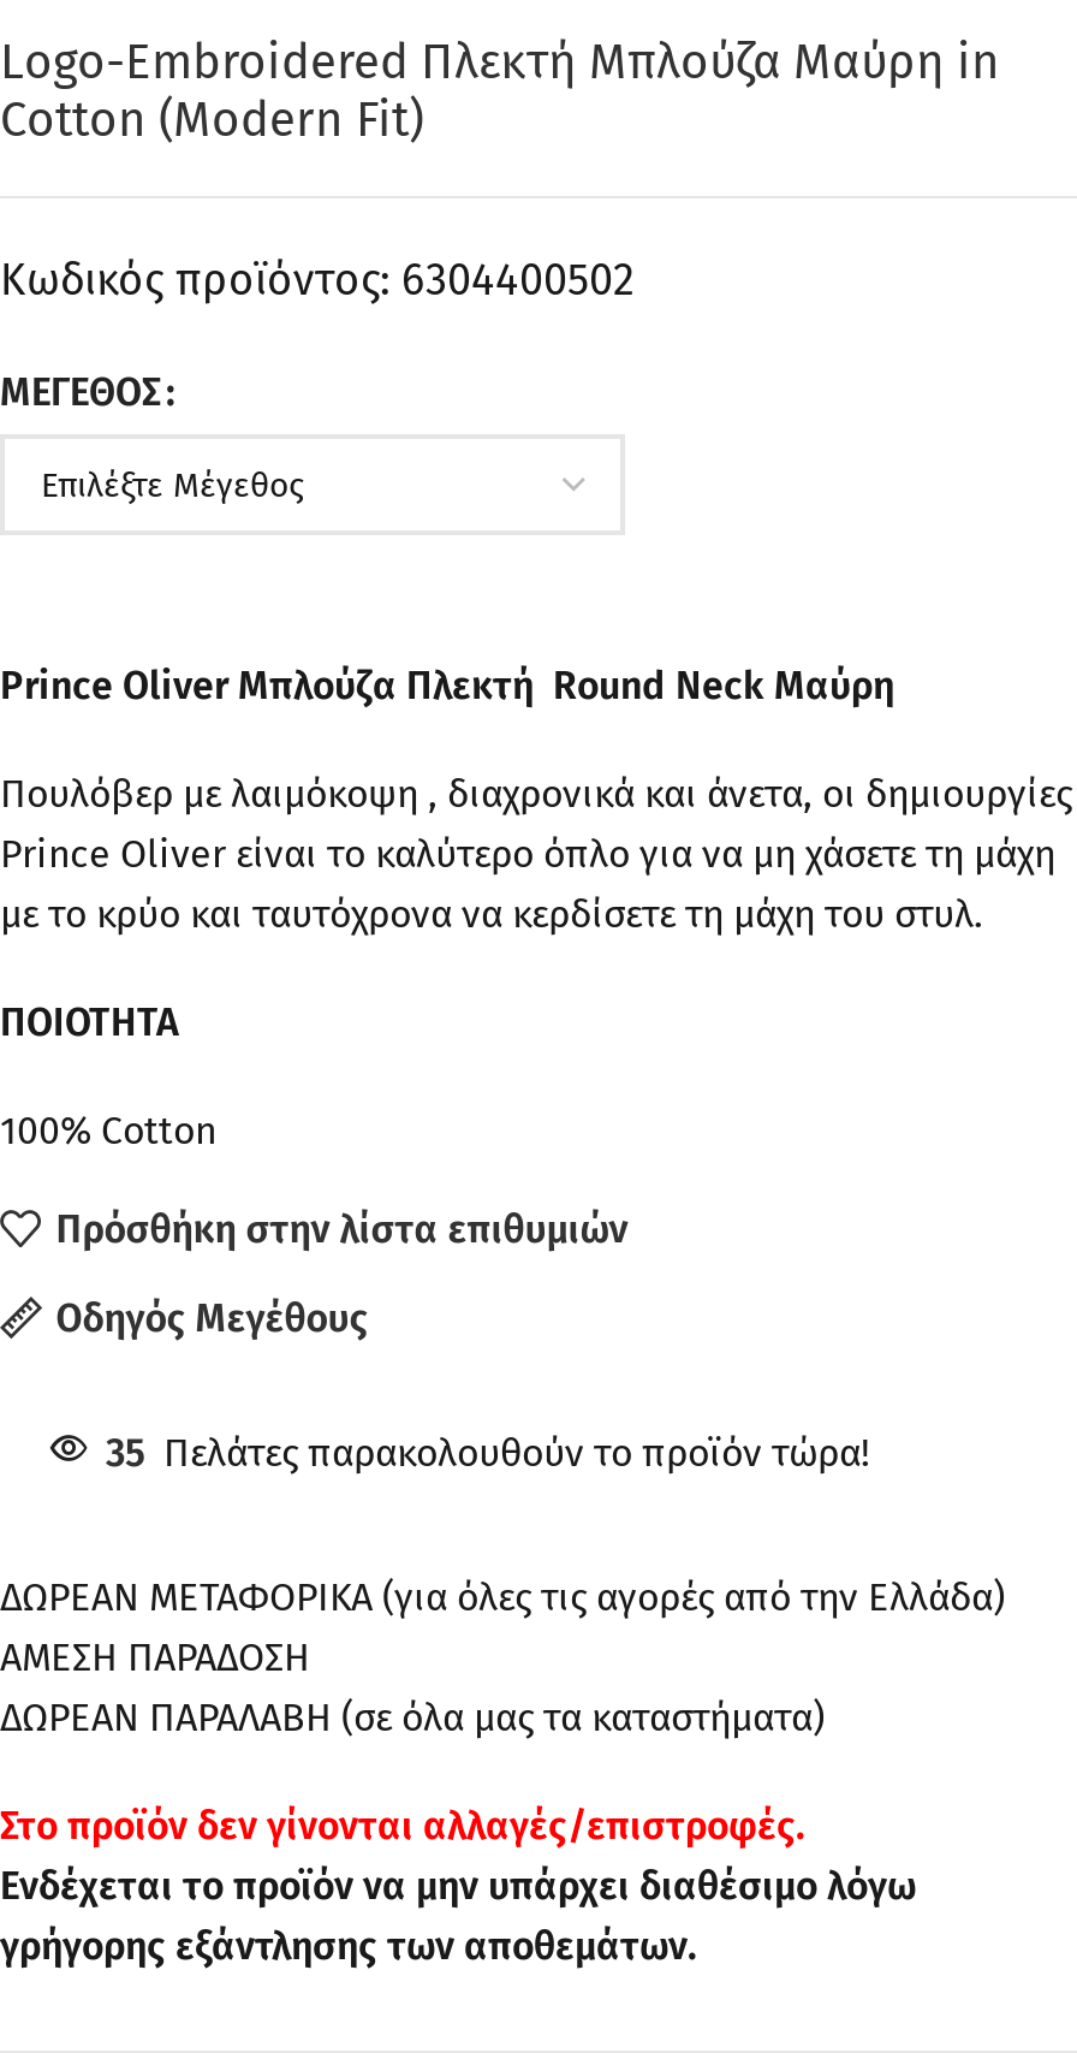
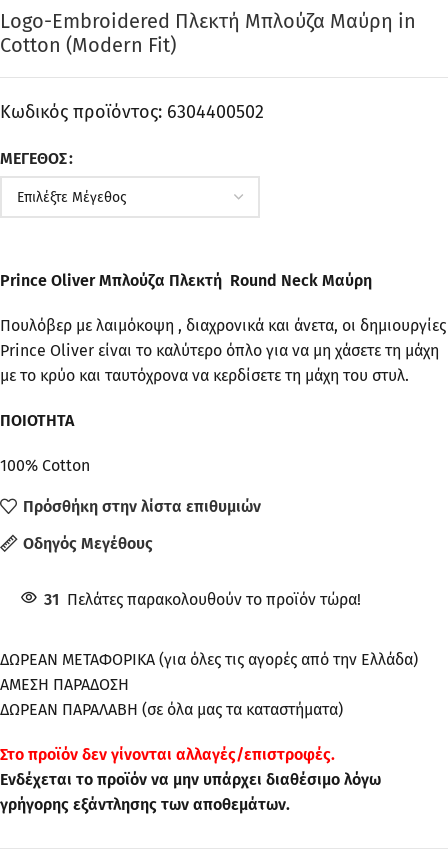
[106,1431,870,1476] 35 Πελάτες παρακολουθούν το προϊόν τώρα! -> [44,590,361,609] 31 Πελάτες παρακολουθούν το προϊόν τώρα!

